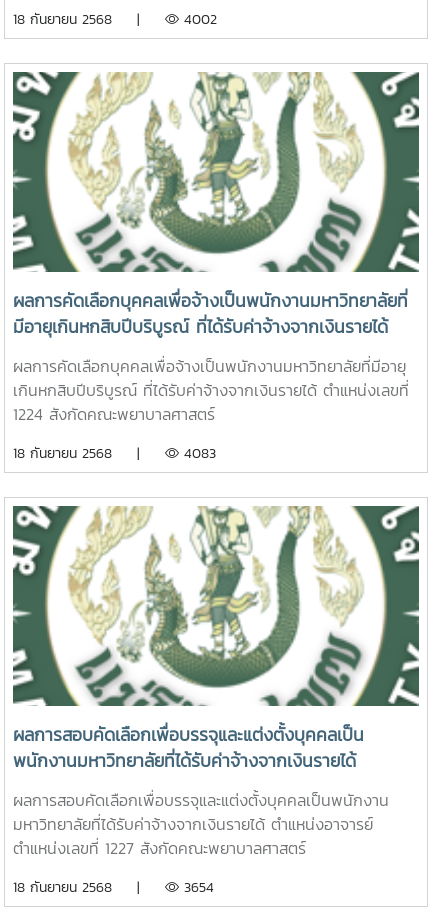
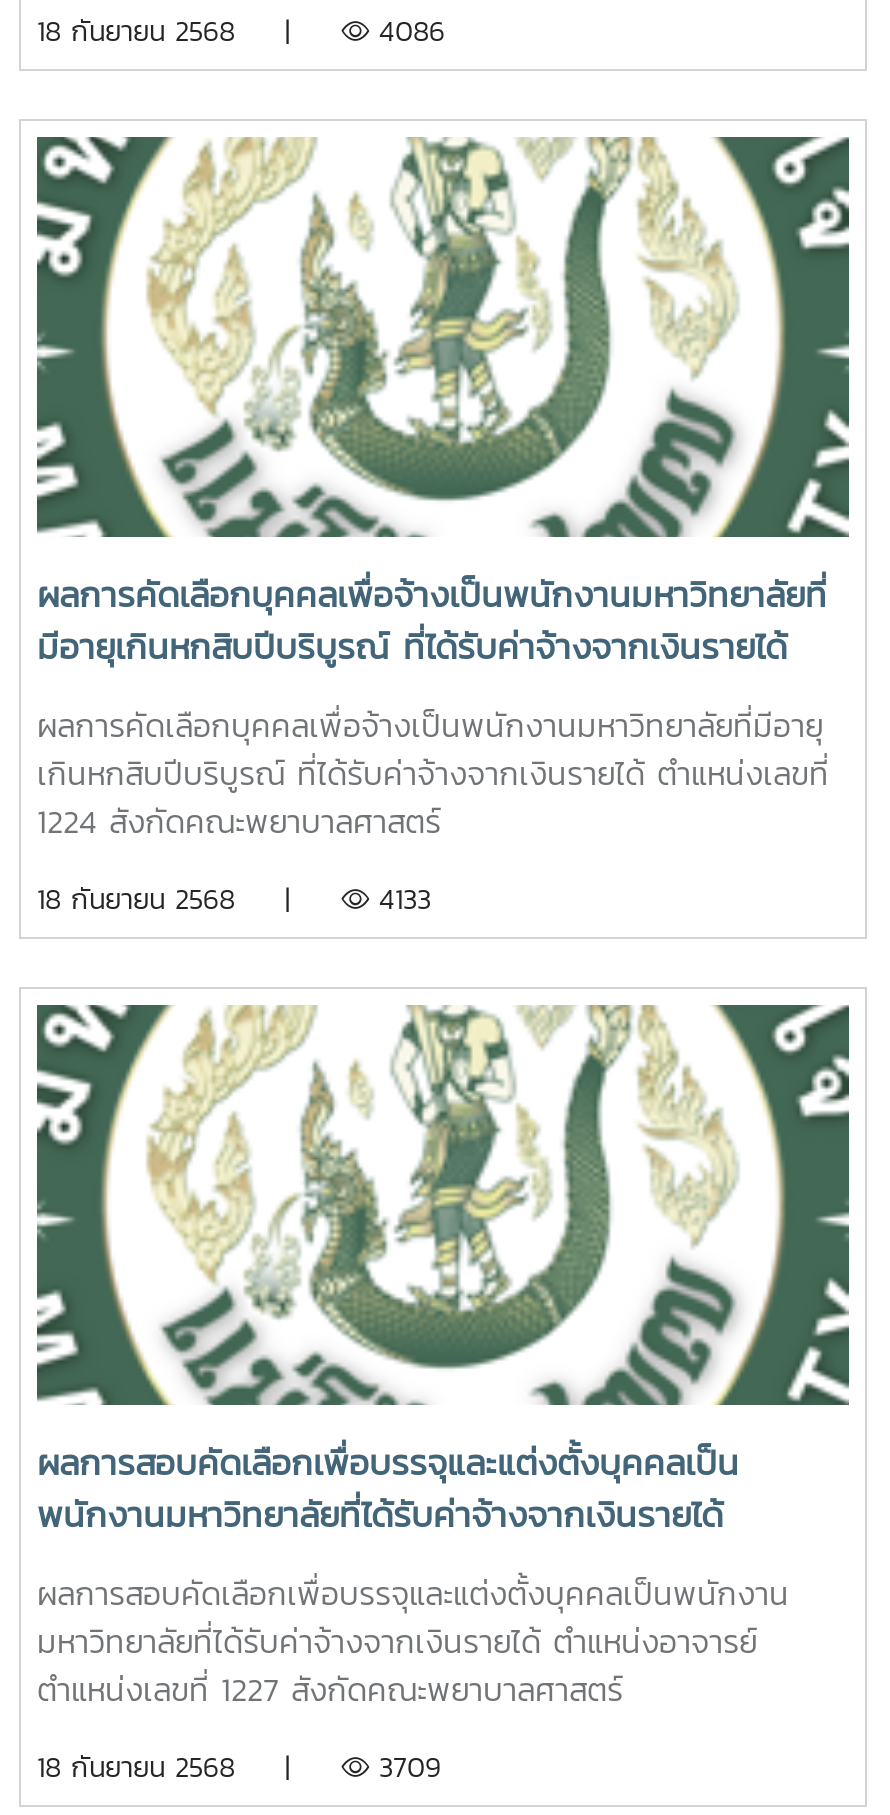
[179,9,217,30] 4002 -> [369,11,445,53] 4086
[179,443,216,464] 4083 -> [369,879,431,921] 4133
[179,877,214,898] 3654 -> [369,1747,441,1789] 3709

